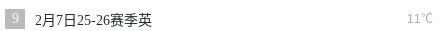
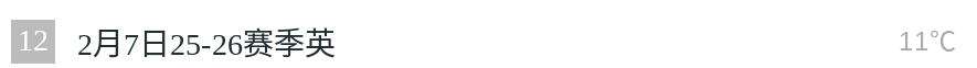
[11,11,152,28] 9 2月7日25-26赛季英 -> [18,25,336,62] 12 2月7日25-26赛季英

